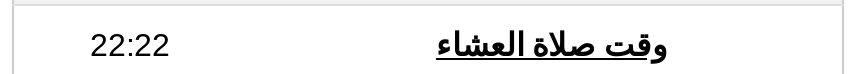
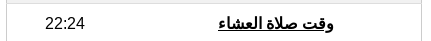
[90,29,170,63] 22:22 -> [45,15,85,32] 22:24

